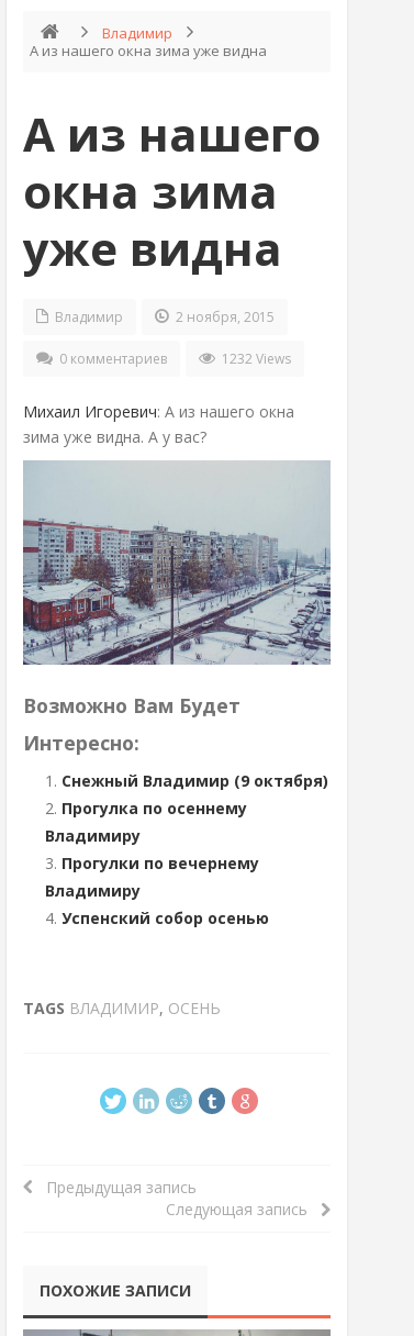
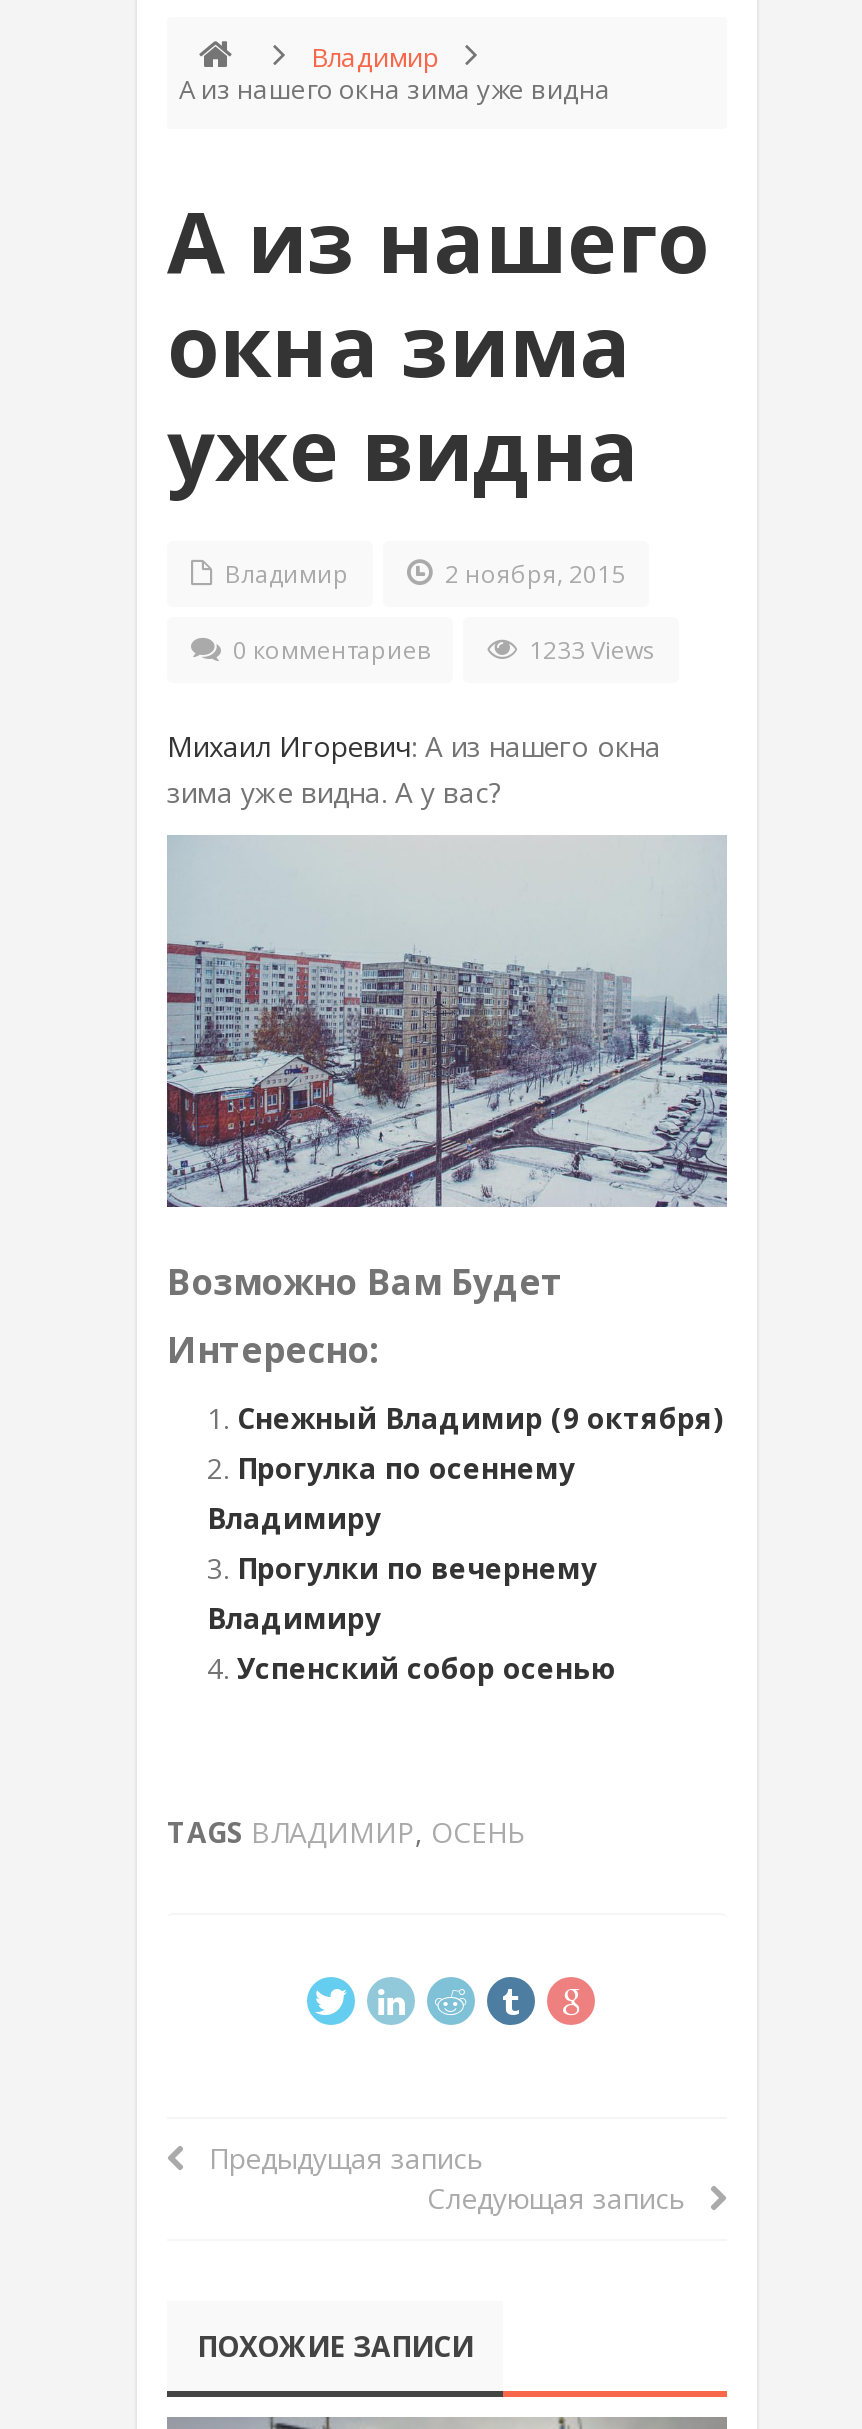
[219,349,291,368] 1232 Views -> [523,633,655,667] 1233 Views

